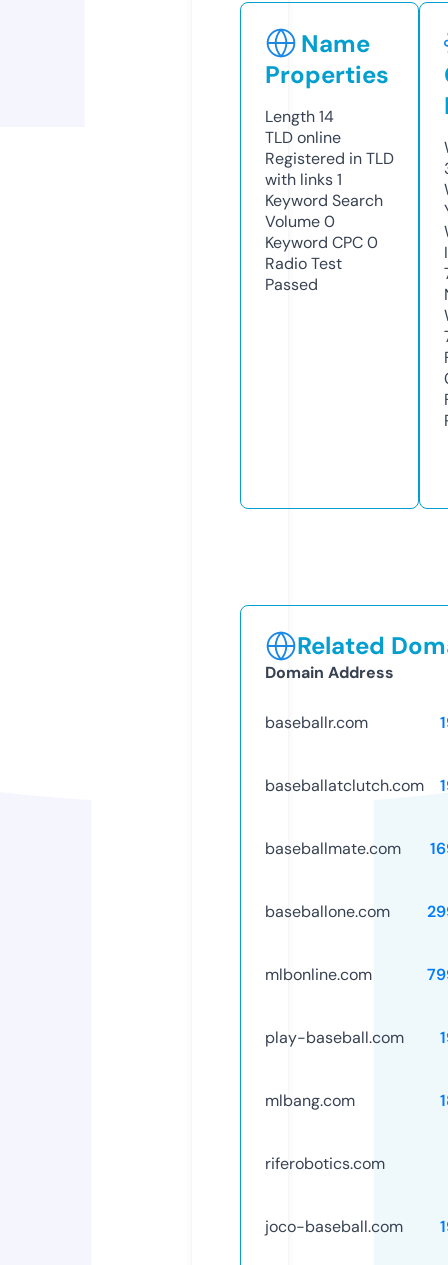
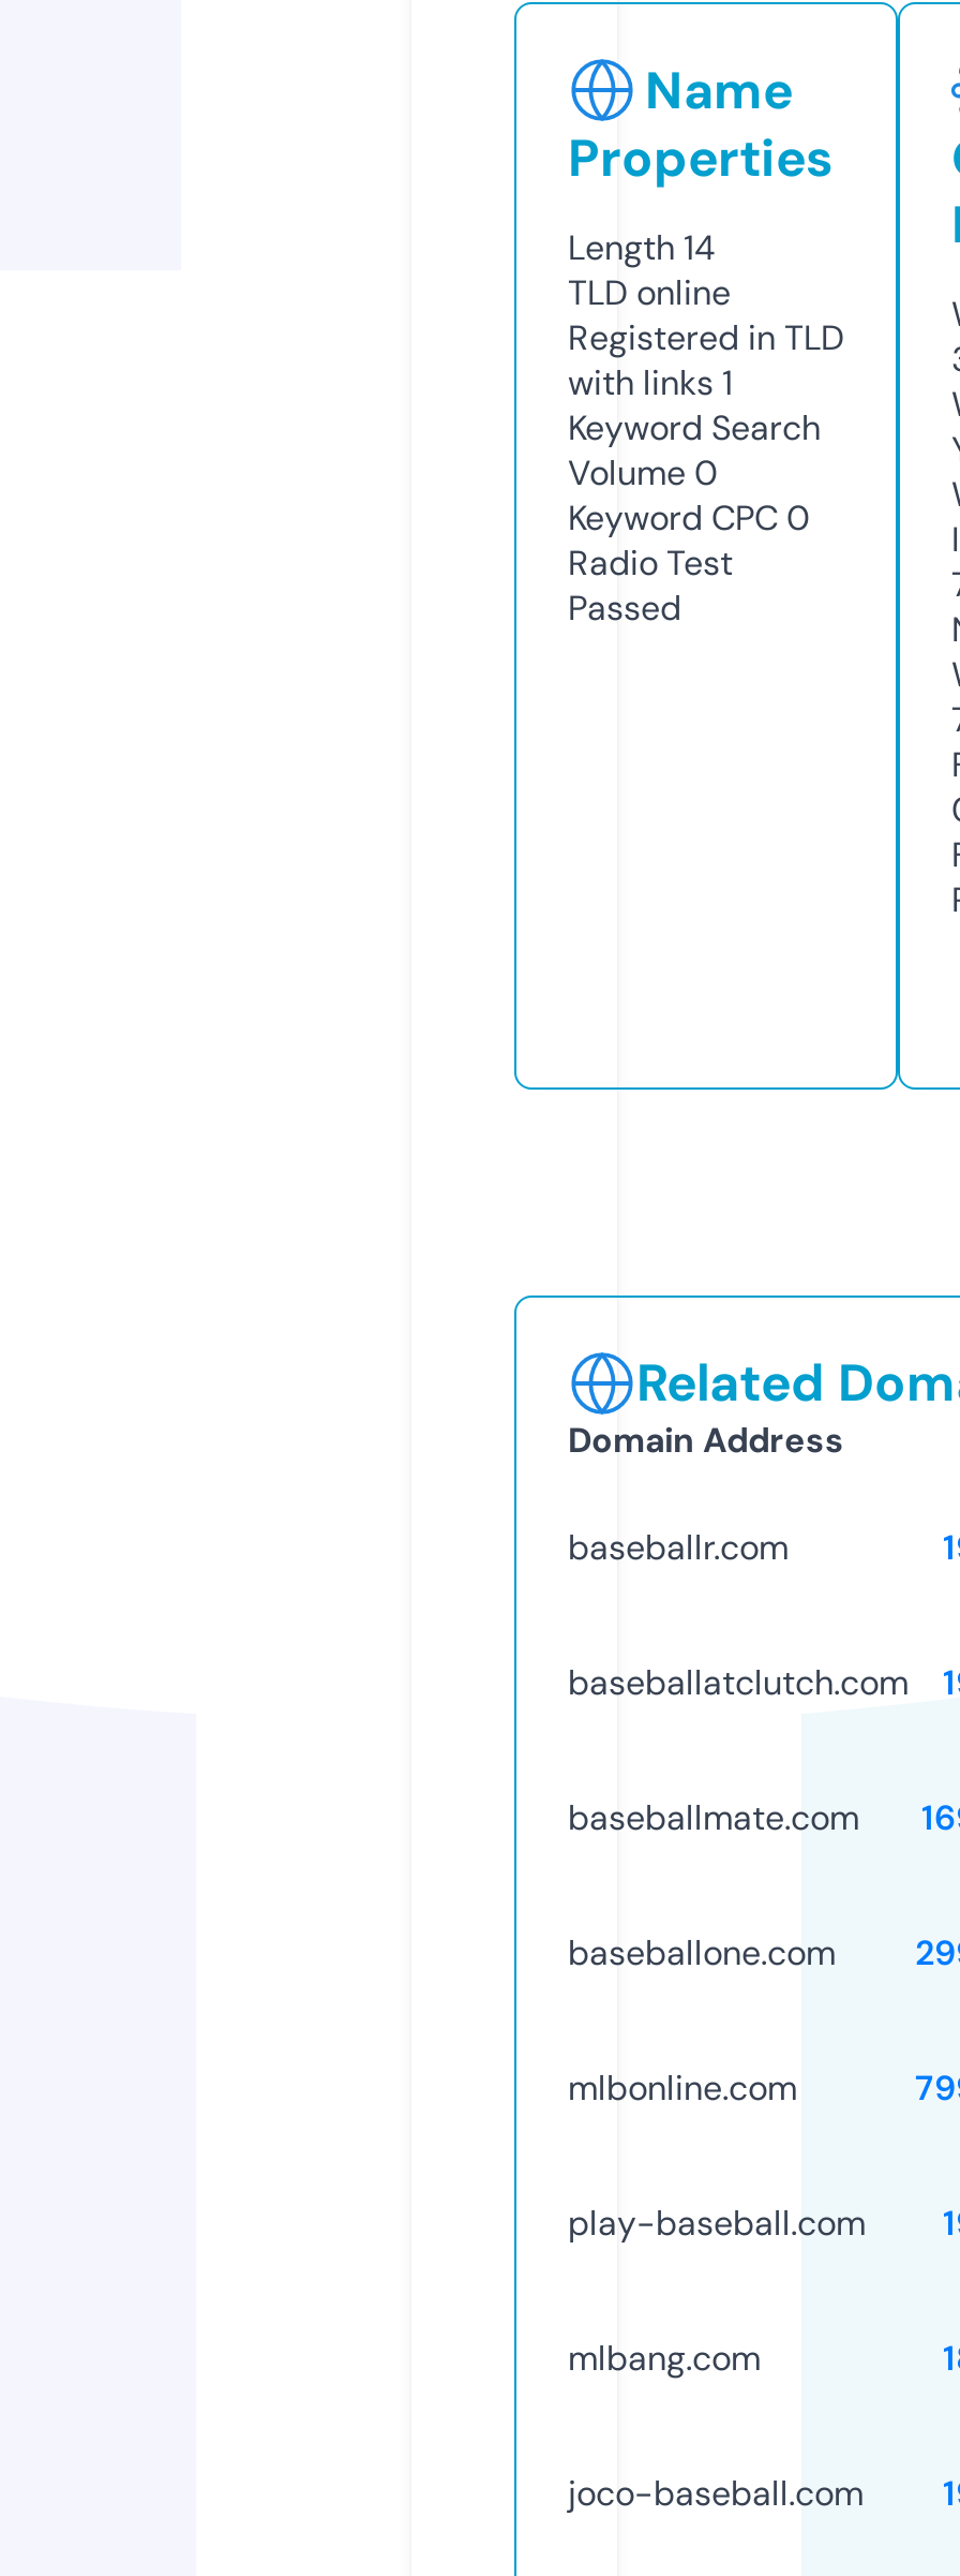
[265,1153,385,1174] riferobotics.com -> none

